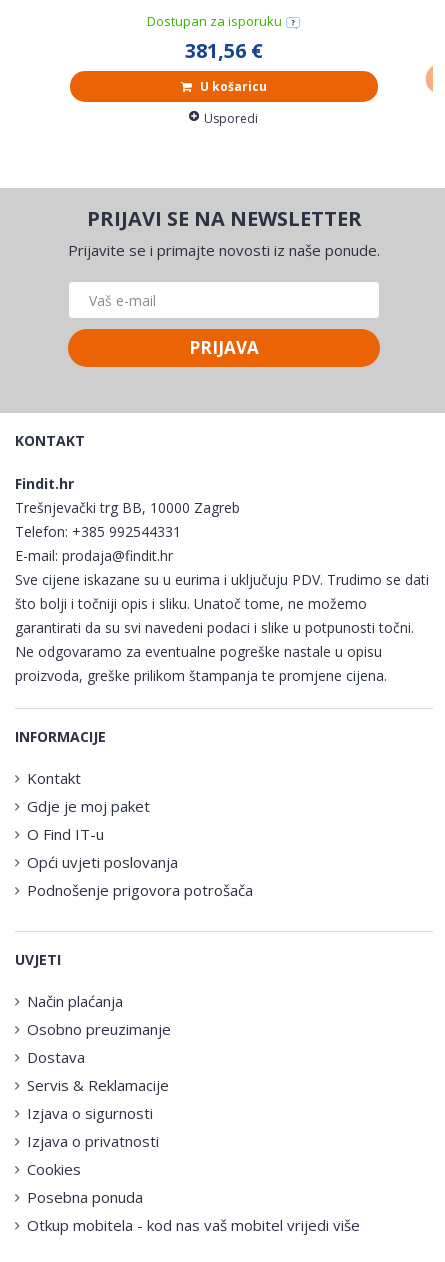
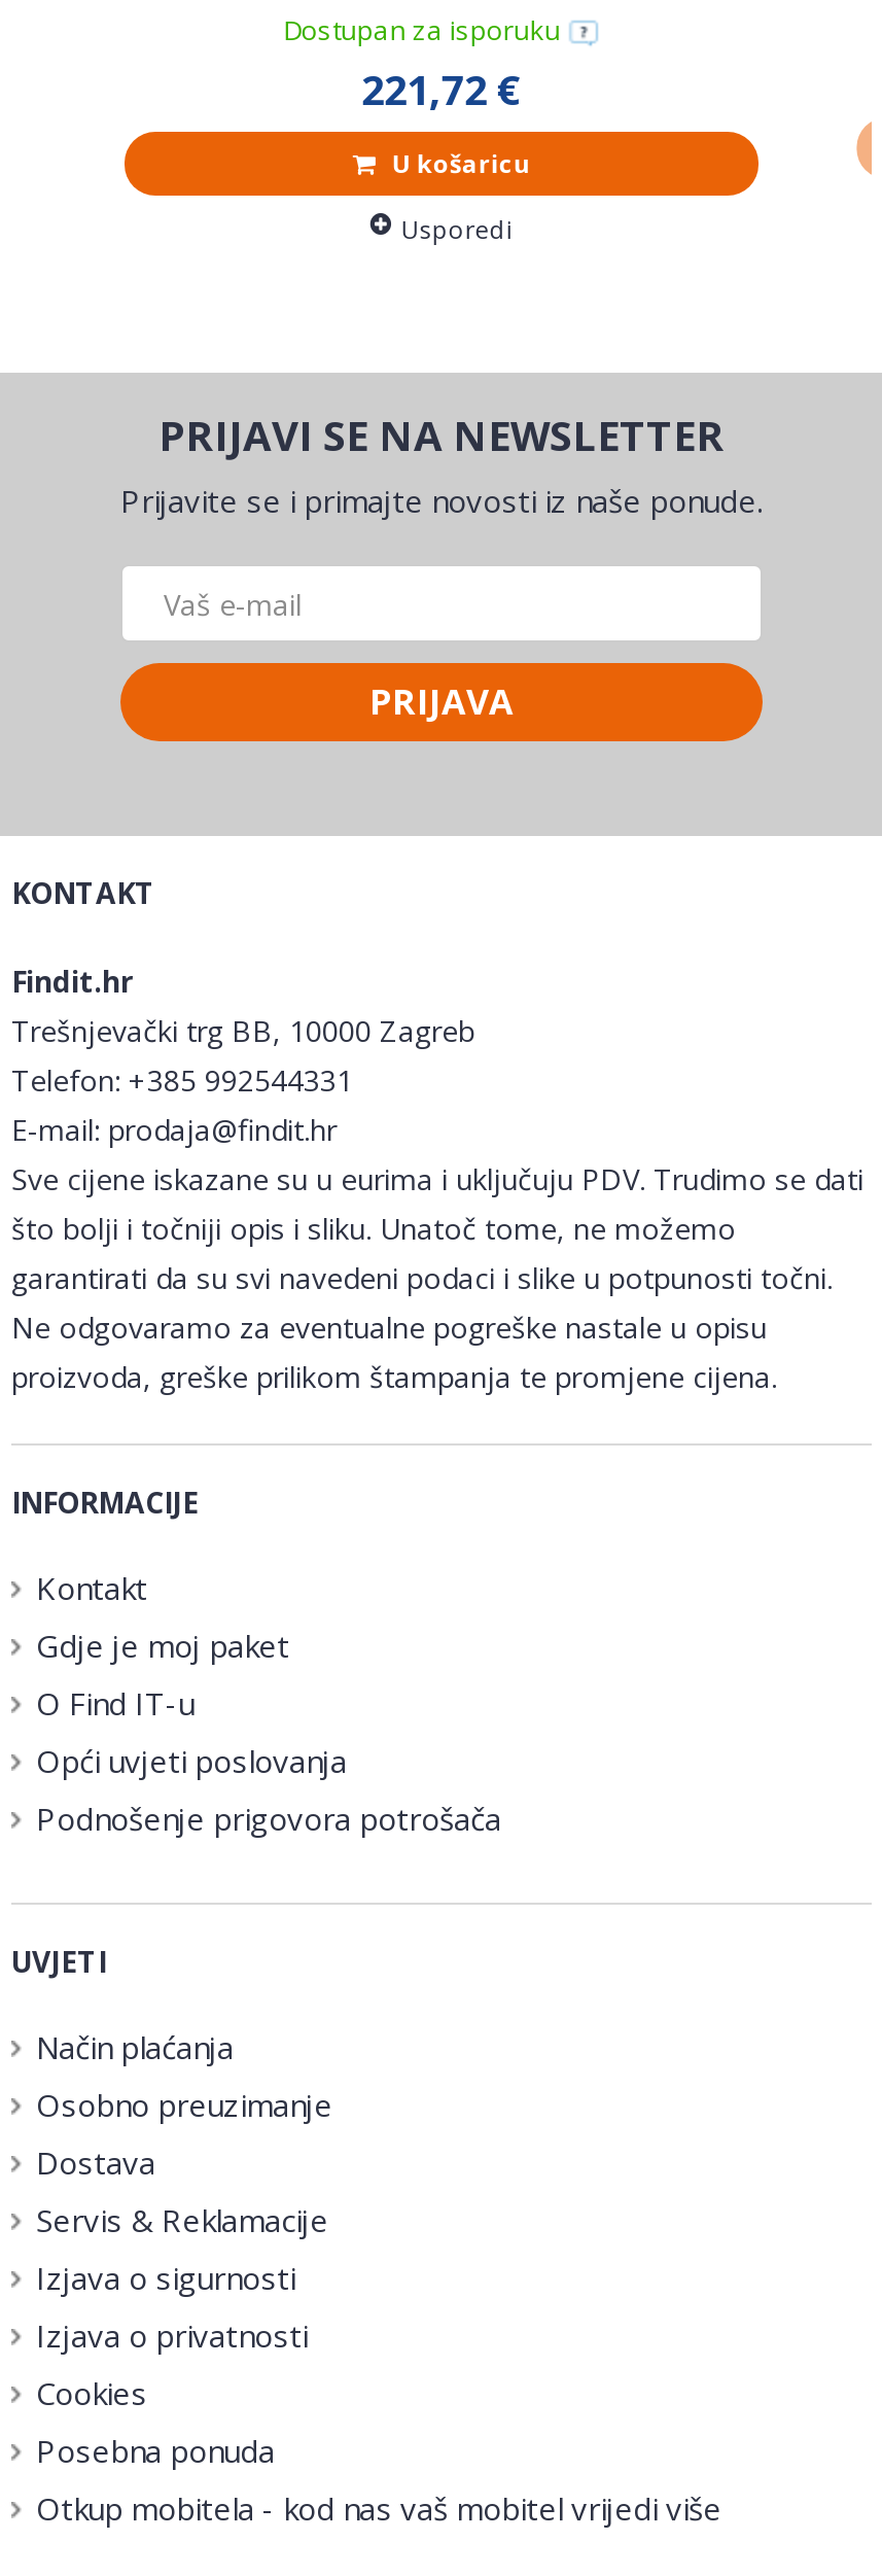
[185,37,263,64] 381,56 € -> [361,62,521,118] 221,72 €

